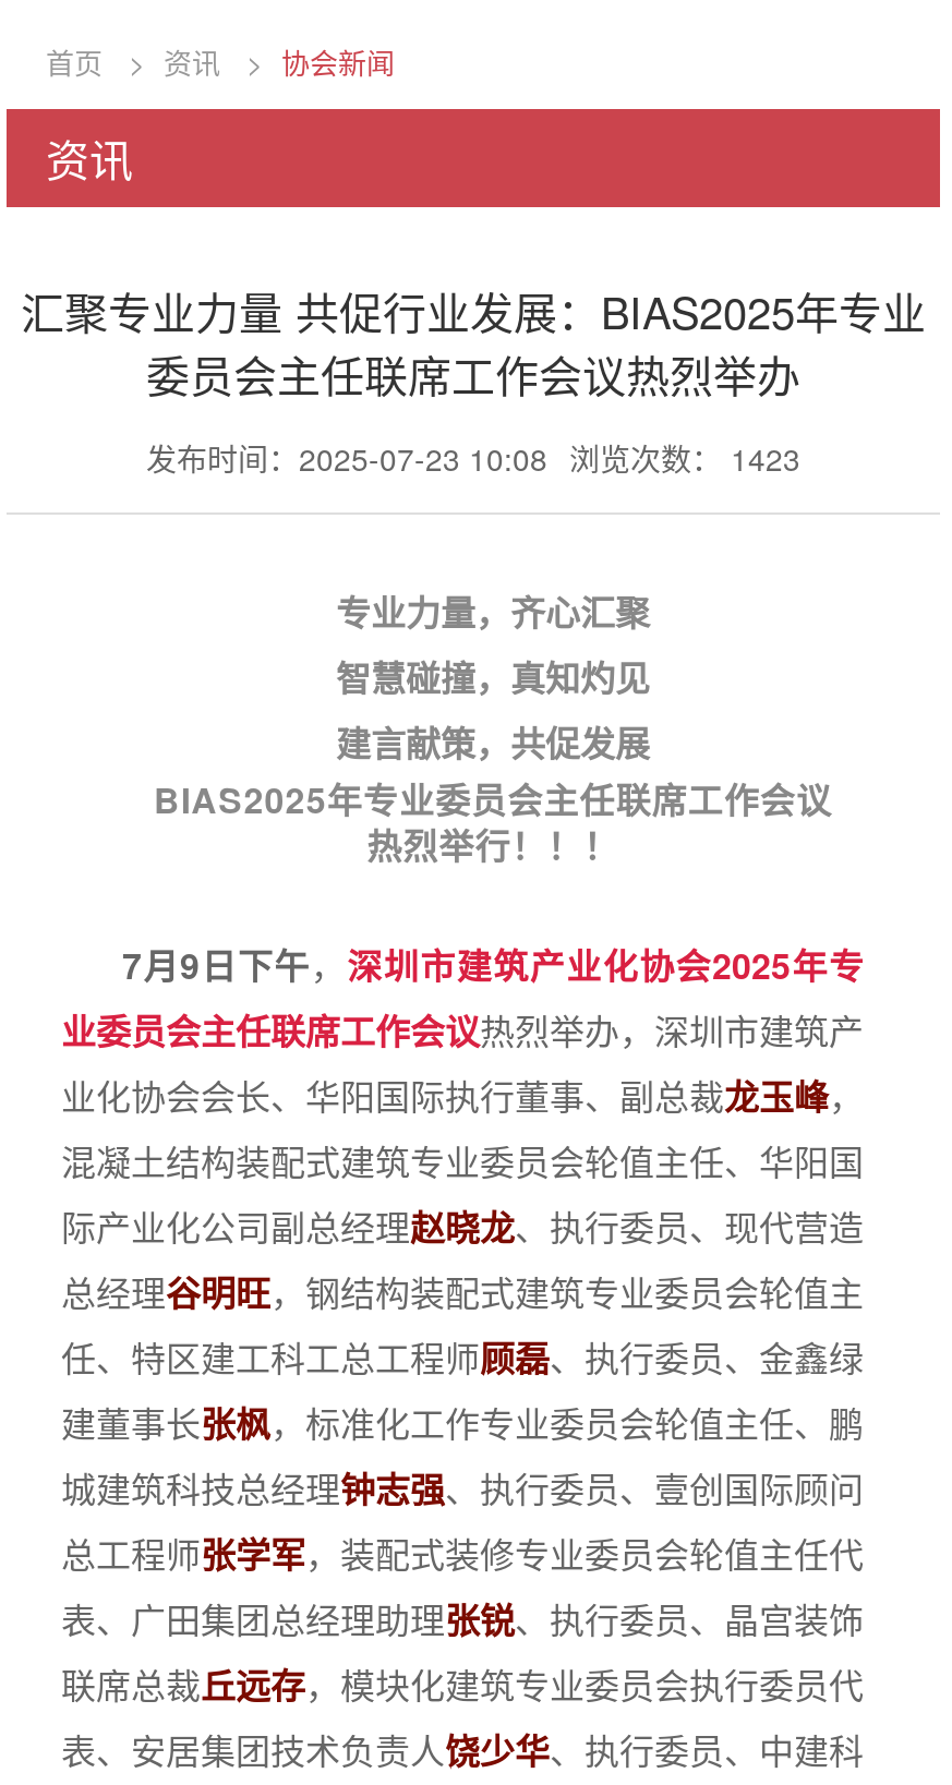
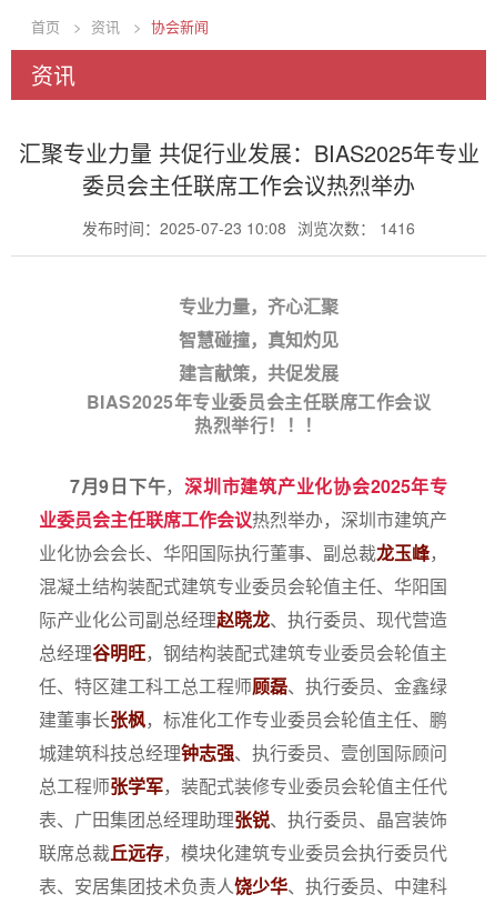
[146,436,800,480] 发布时间：2025-07-23 10:08 浏览次数： 1423 -> [82,217,415,239] 发布时间：2025-07-23 10:08 浏览次数： 1416

